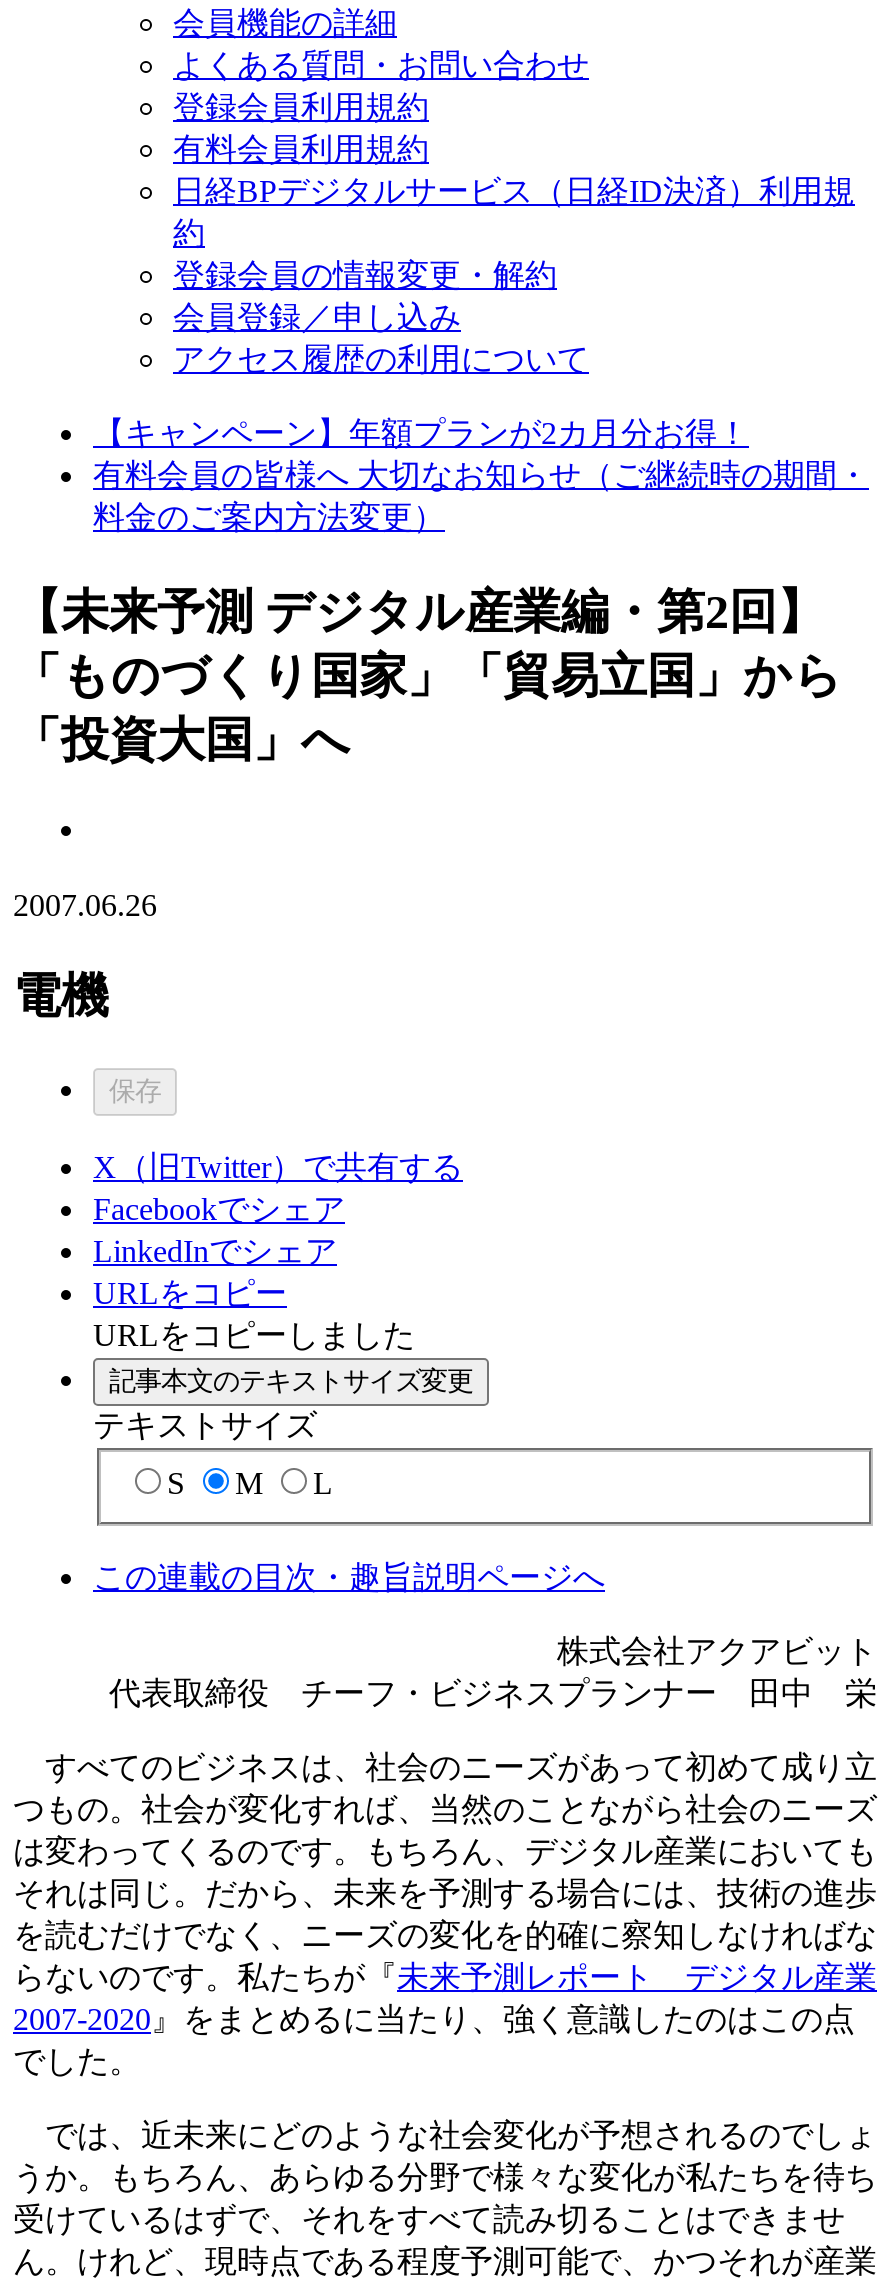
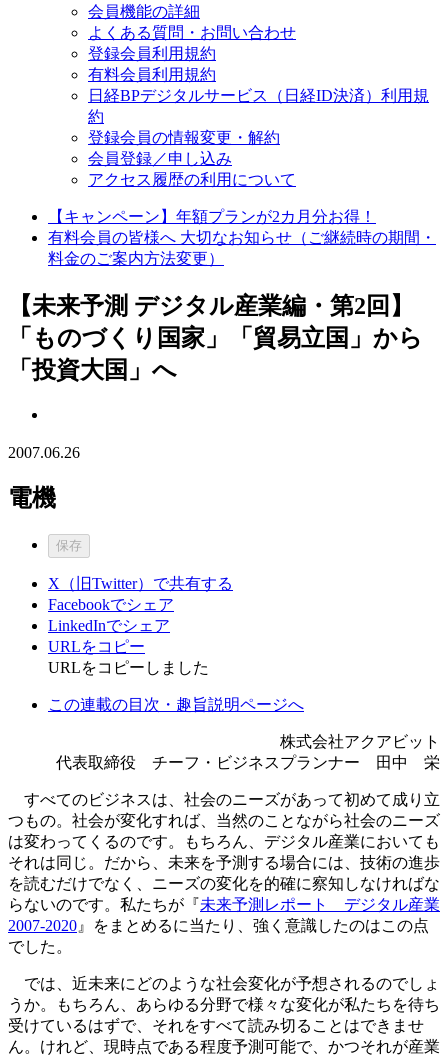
[93,1365,473,1500] 記事本文のテキストサイズ変更 | テキストサイズ | S | M | L -> none

